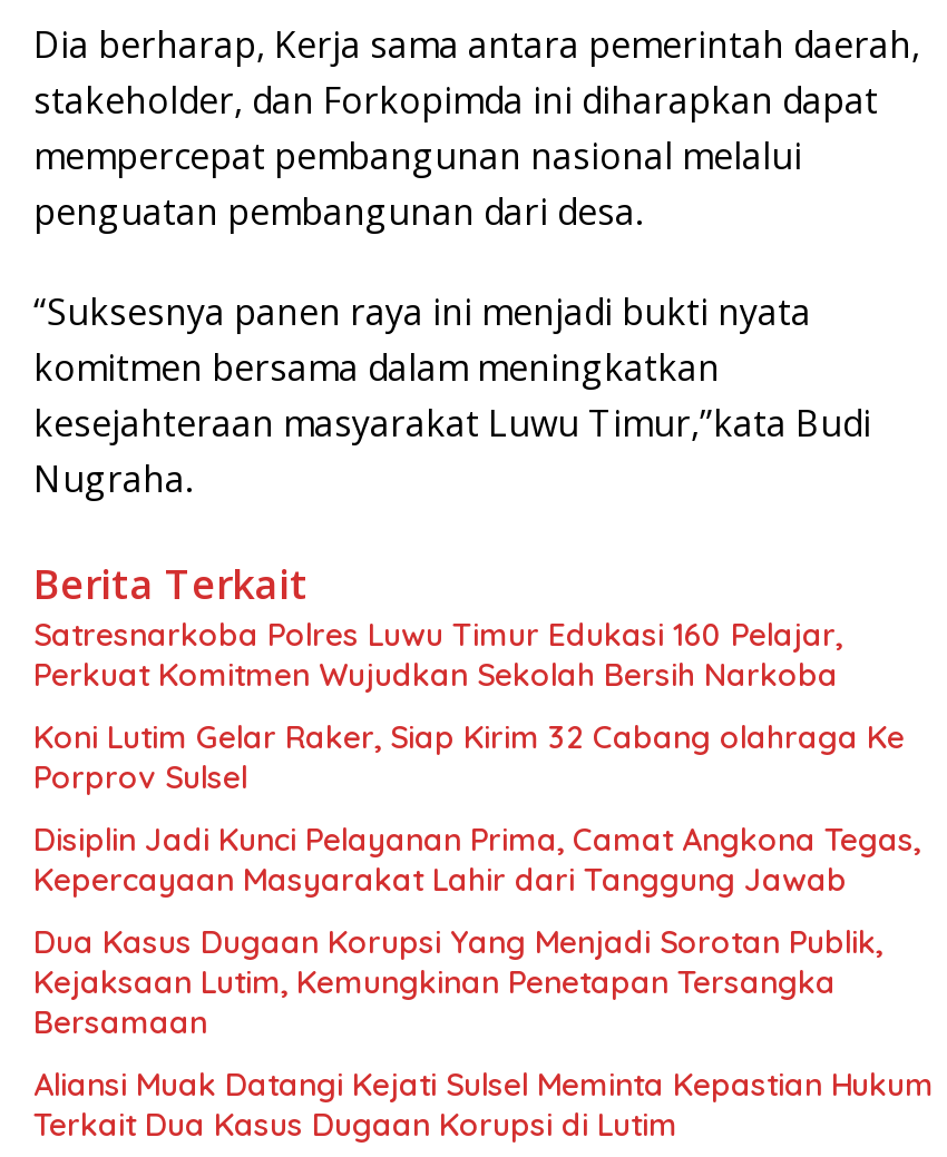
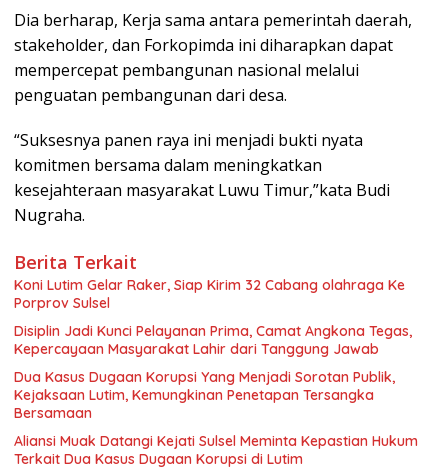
[33,614,842,695] Satresnarkoba Polres Luwu Timur Edukasi 160 Pelajar, | Perkuat Komitmen Wujudkan Sekolah Bersih Narkoba -> none

